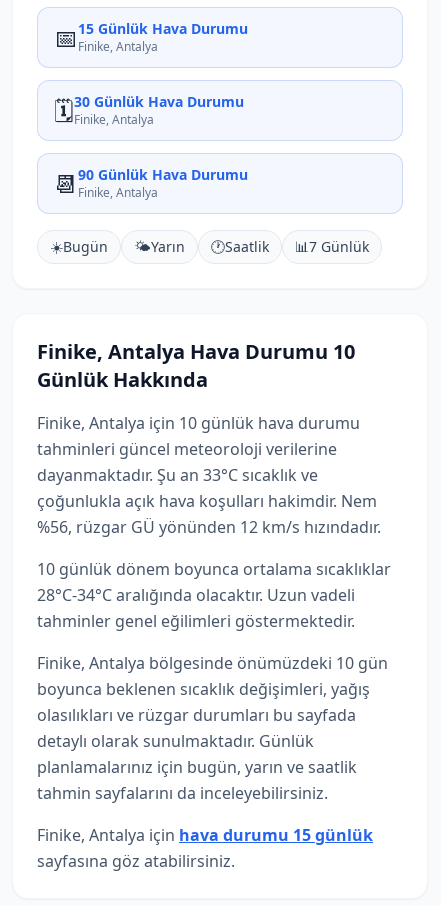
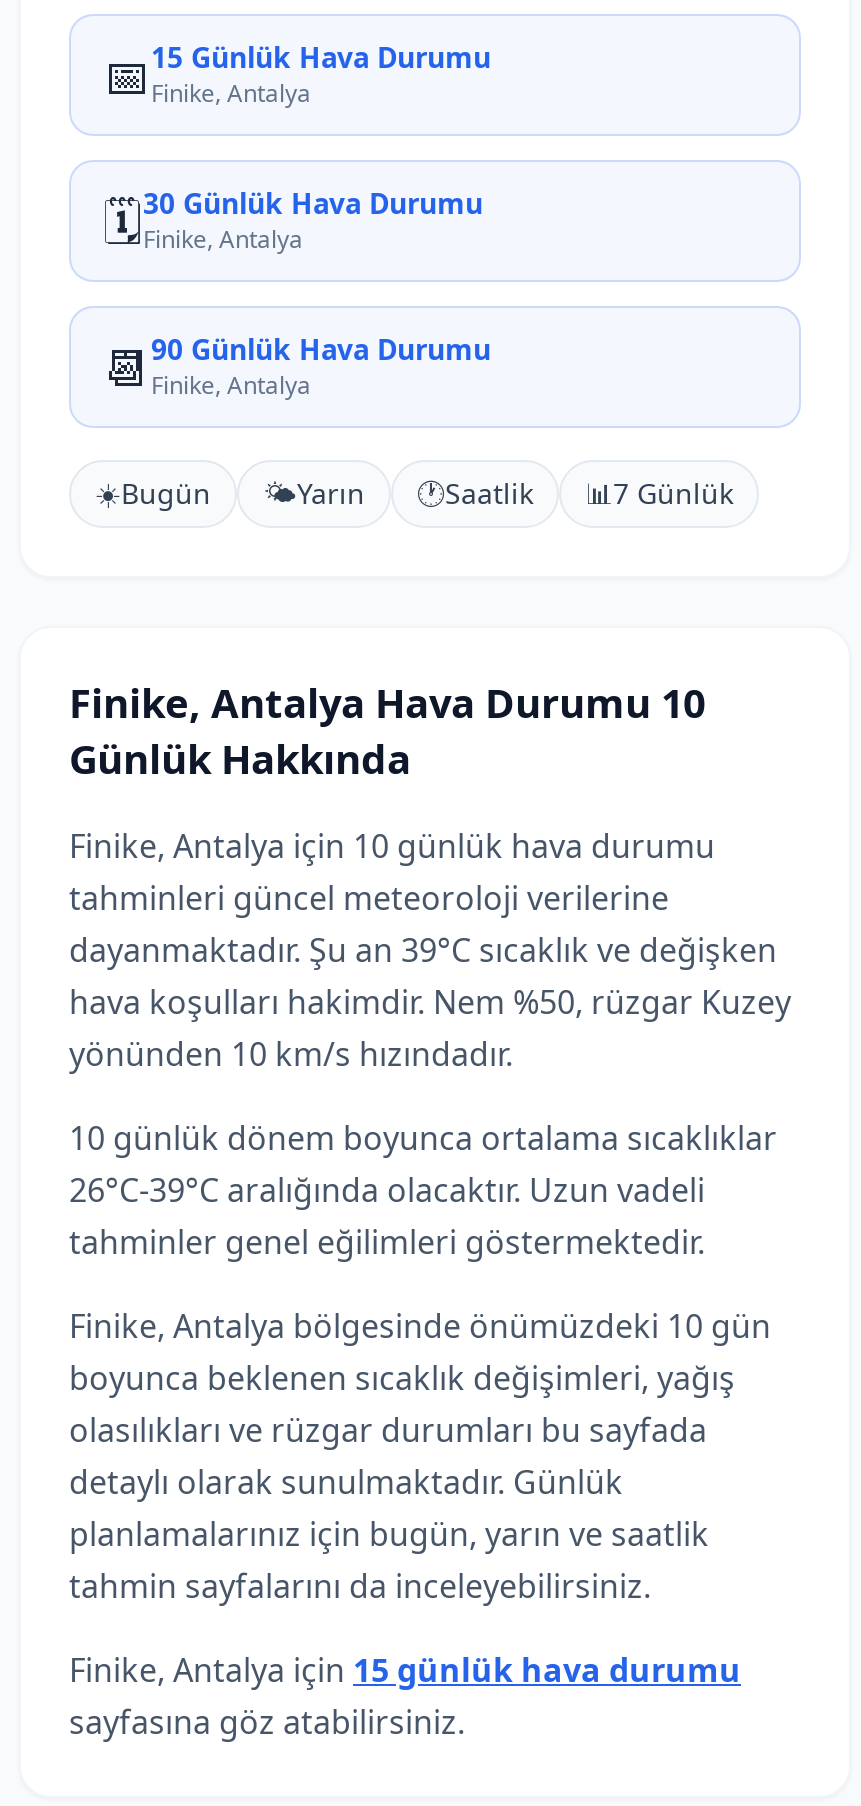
[37,464,381,538] dayanmaktadır. Şu an 33°C sıcaklık ve | çoğunlukla açık hava koşulları hakimdir. Nem | %56, rüzgar GÜ yönünden 12 km/s hızındadır. -> [69,928,791,1076] dayanmaktadır. Şu an 39°C sıcaklık ve değişken | hava koşulları hakimdir. Nem %50, rüzgar Kuzey | yönünden 10 km/s hızındadır.
[37,584,355,606] 28°C-34°C aralığında olacaktır. Uzun vadeli -> [69,1168,705,1212] 26°C-39°C aralığında olacaktır. Uzun vadeli
[37,824,373,846] Finike, Antalya için hava durumu 15 günlük -> [69,1648,741,1692] Finike, Antalya için 15 günlük hava durumu

